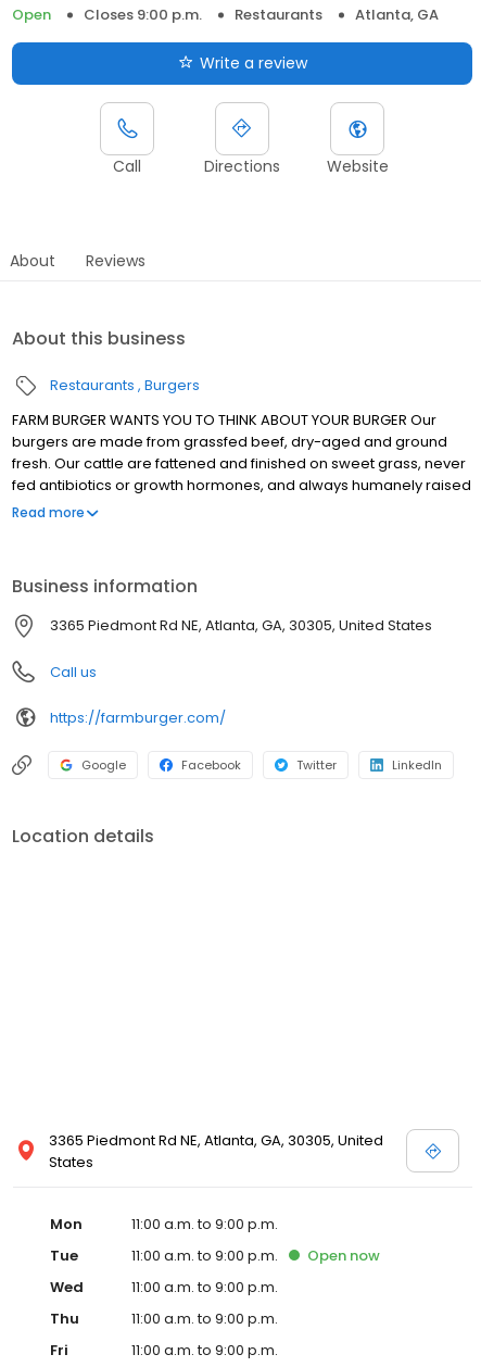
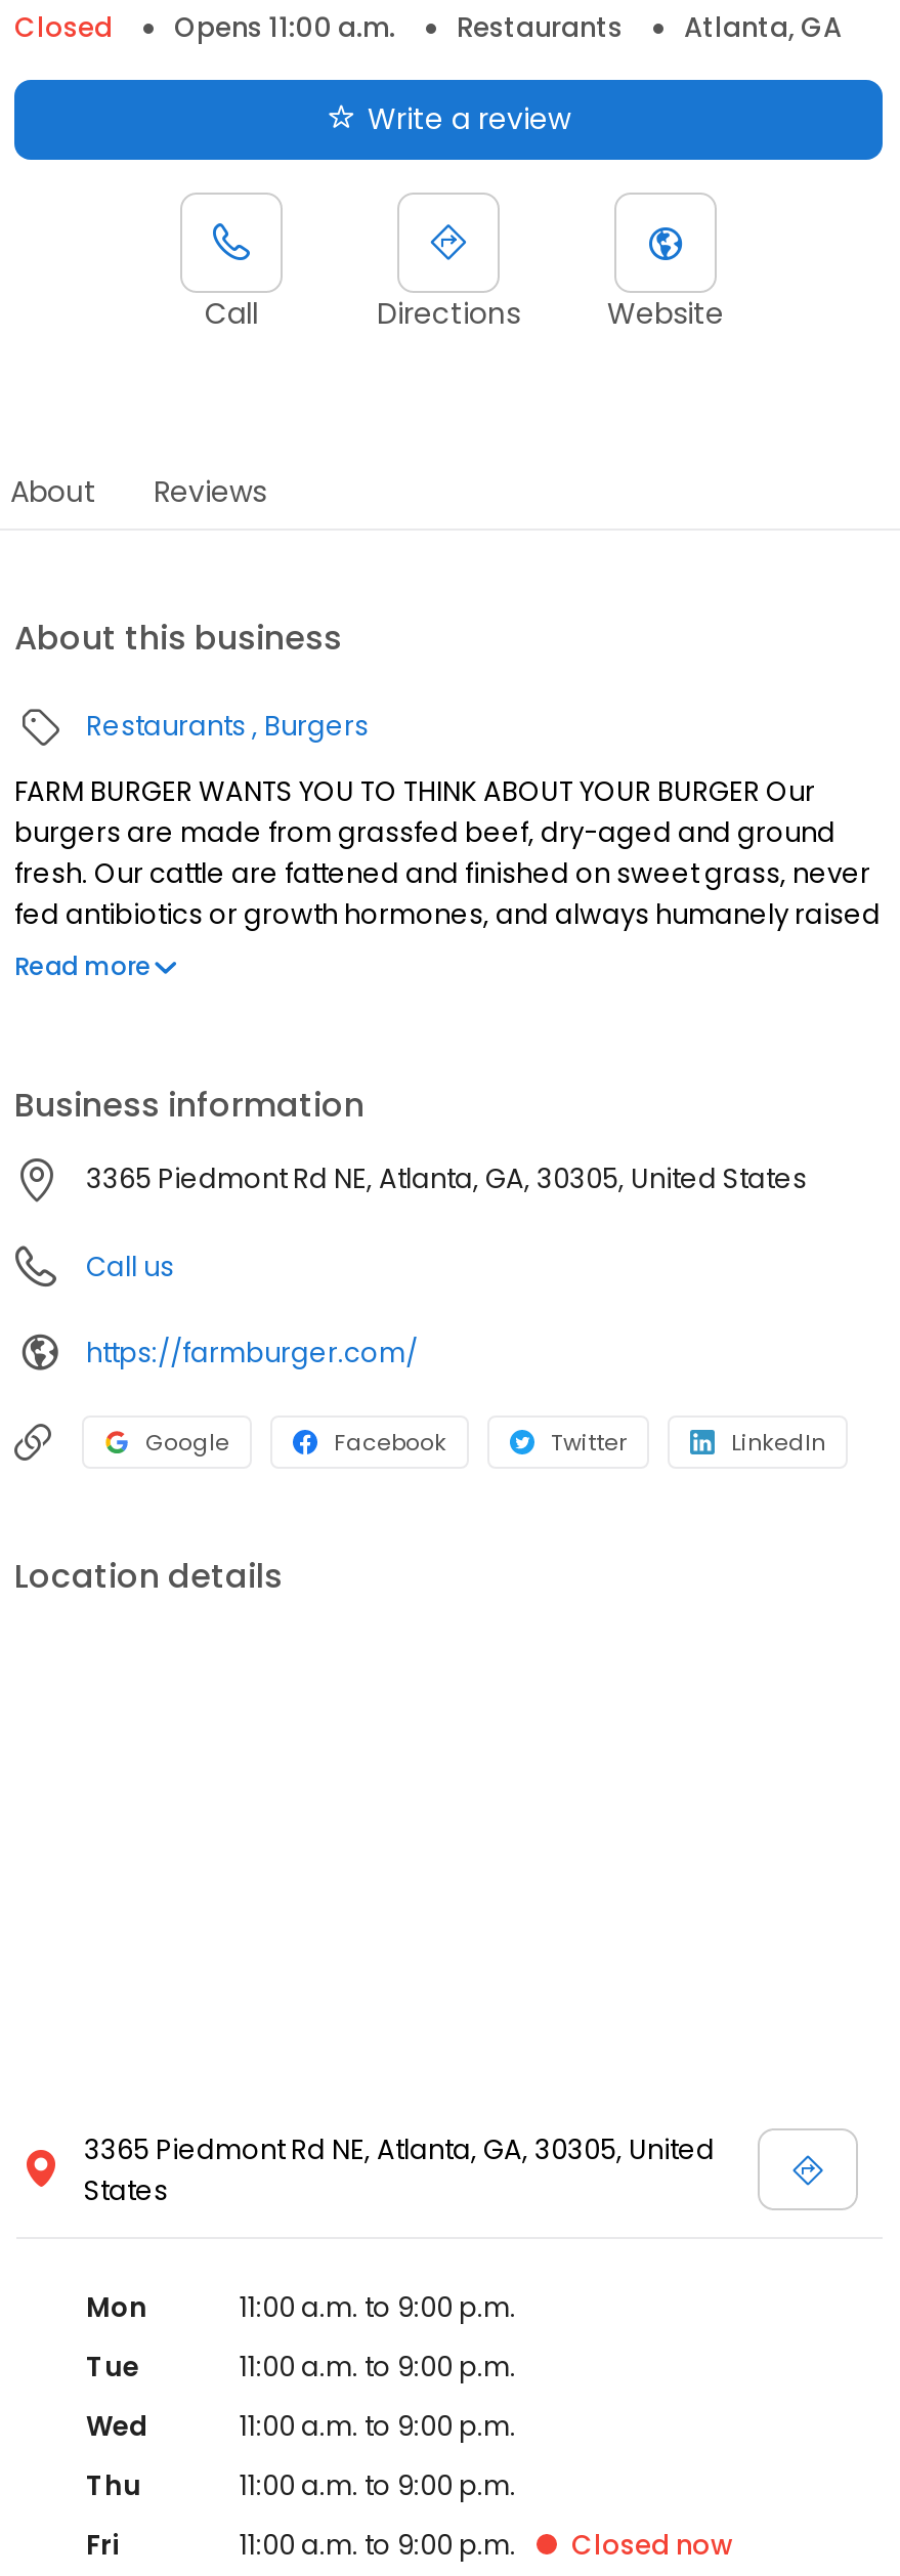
[12,5,202,25] Open | Closes 9:00 p.m. -> [14,9,395,48] Closed | Opens 11:00 a.m.
[307,1246,380,1266] Open now -> none
none -> [571,2527,733,2566] Closed now

